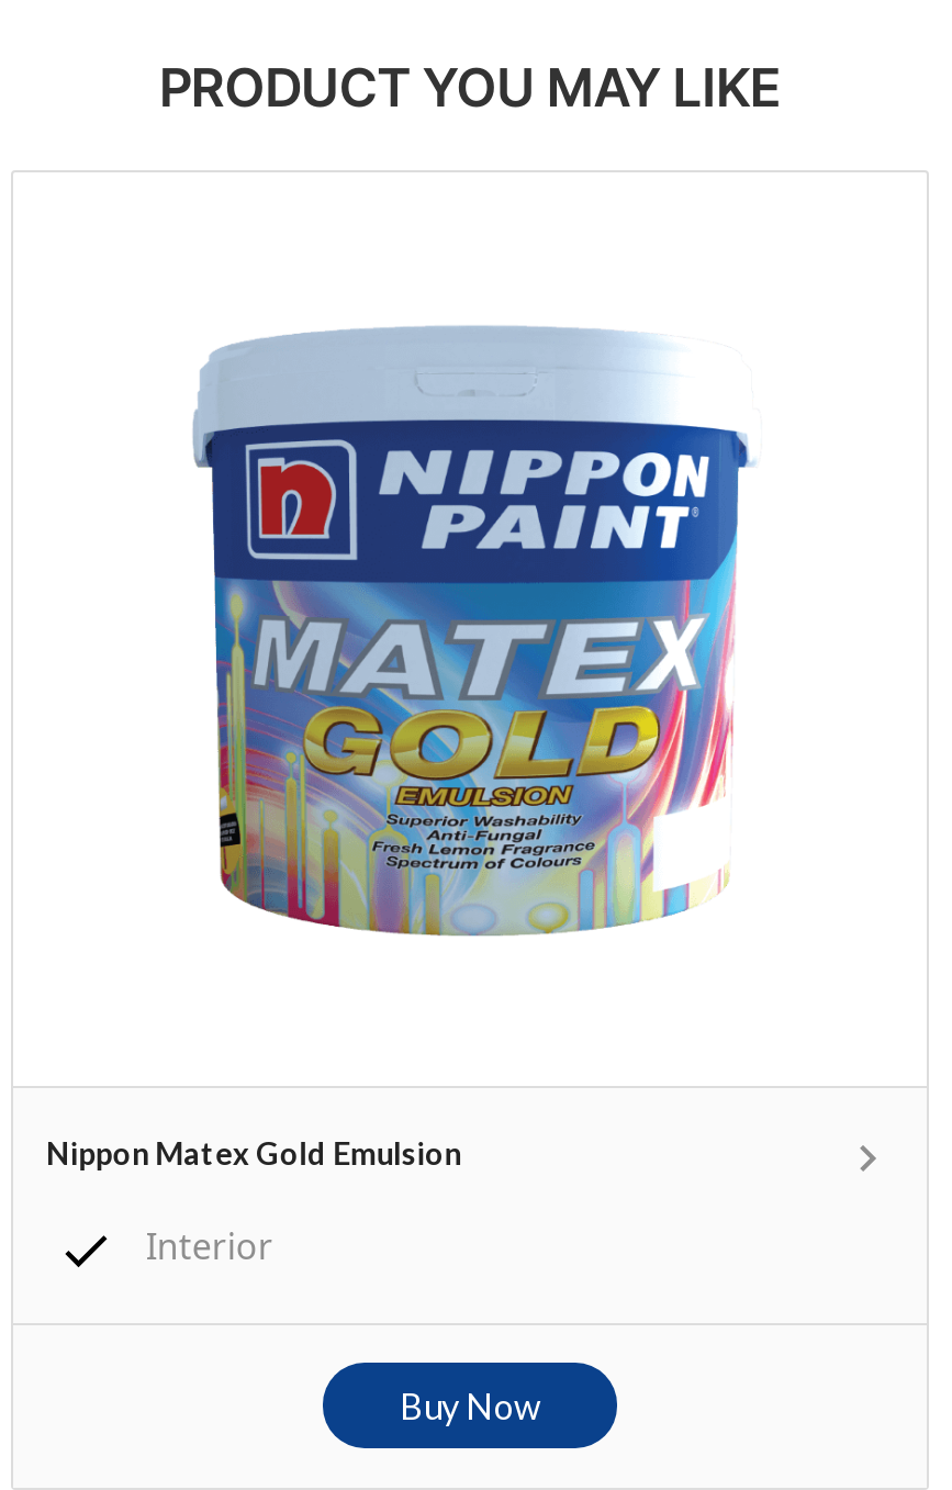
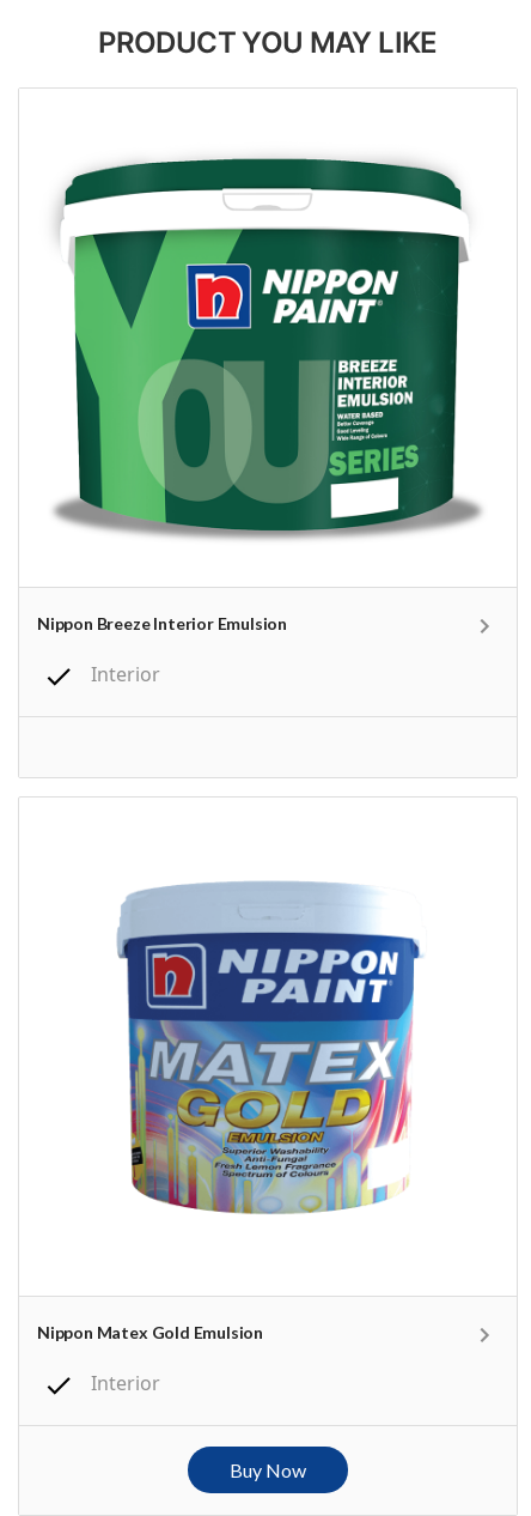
none -> [37,613,287,687] Nippon Breeze Interior Emulsion | Interior
none -> [54,157,482,540] [image]

